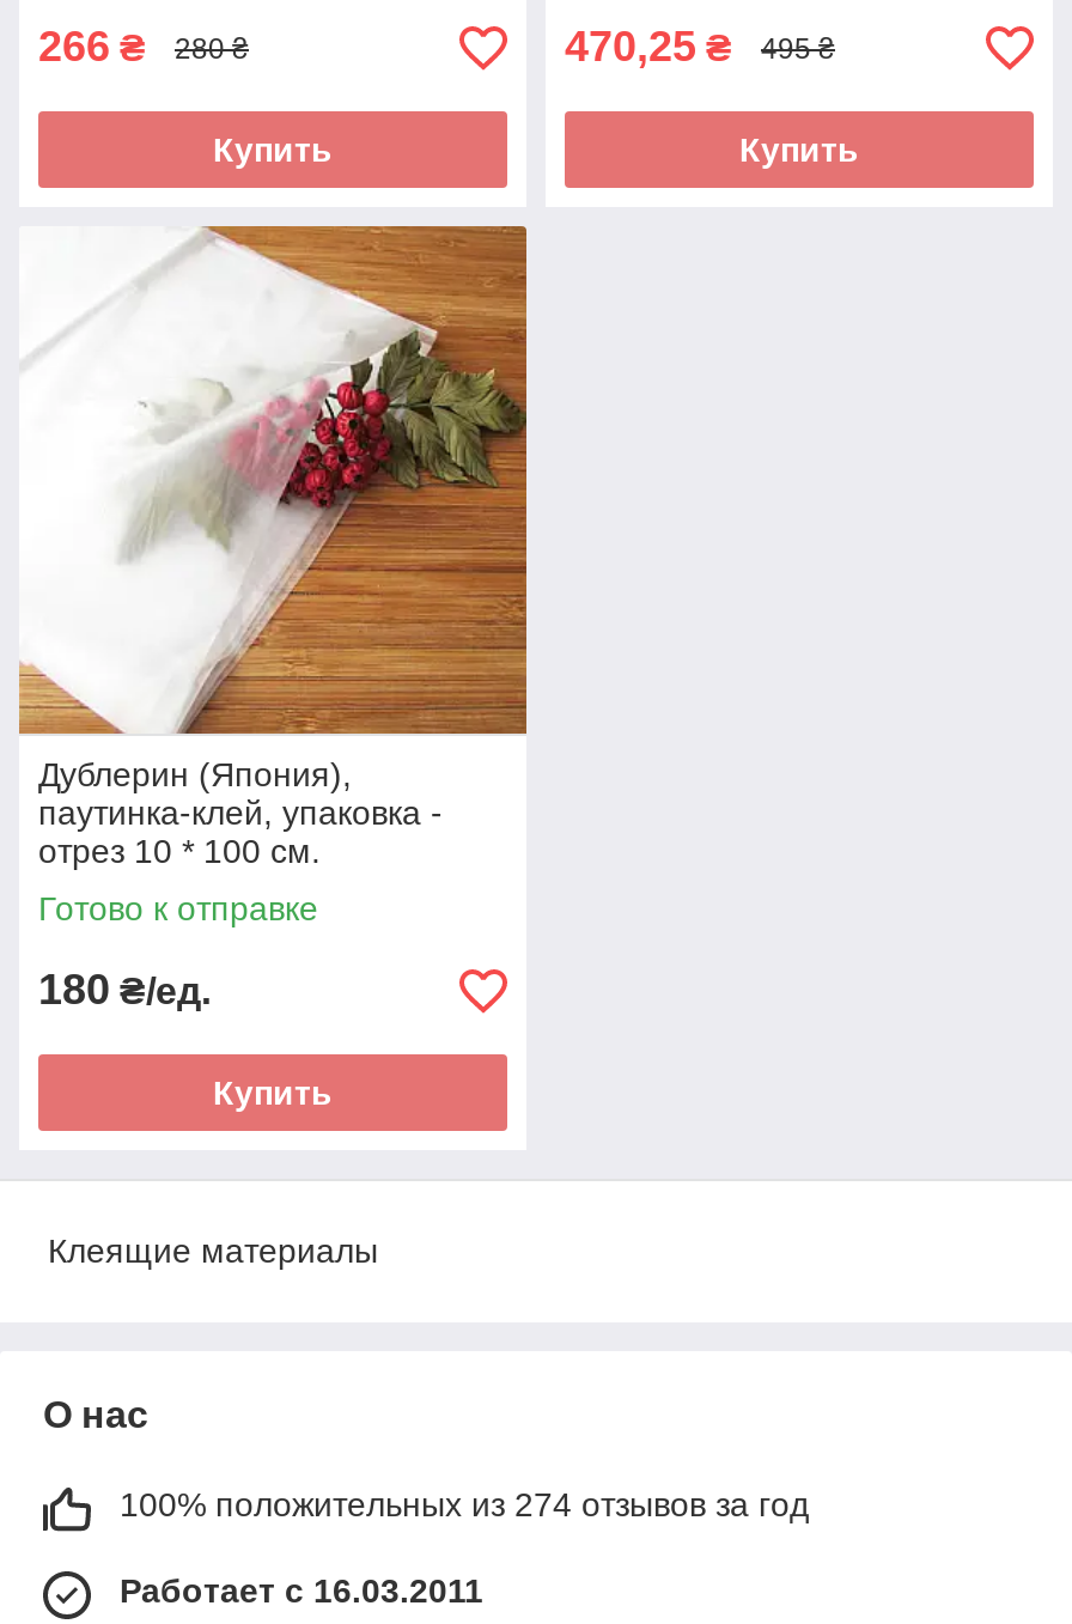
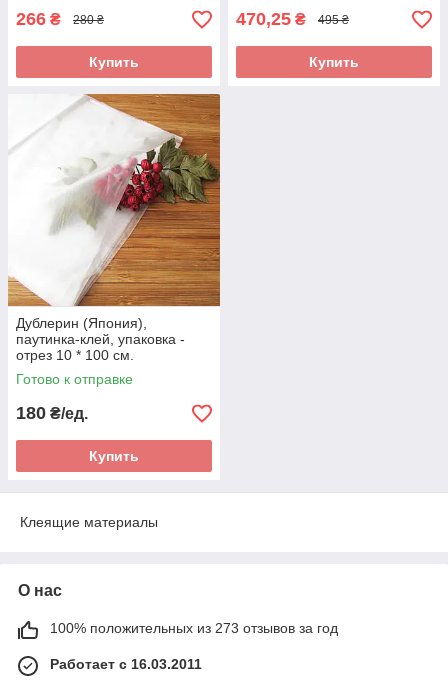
[120,1485,809,1523] 100% положительных из 274 отзывов за год -> [50,620,338,636] 100% положительных из 273 отзывов за год

